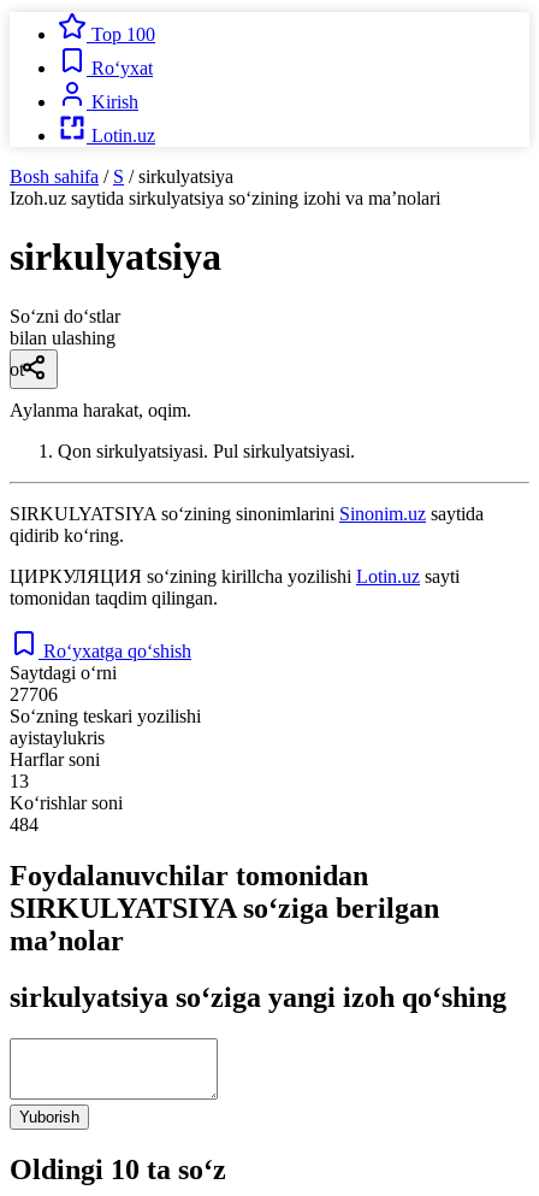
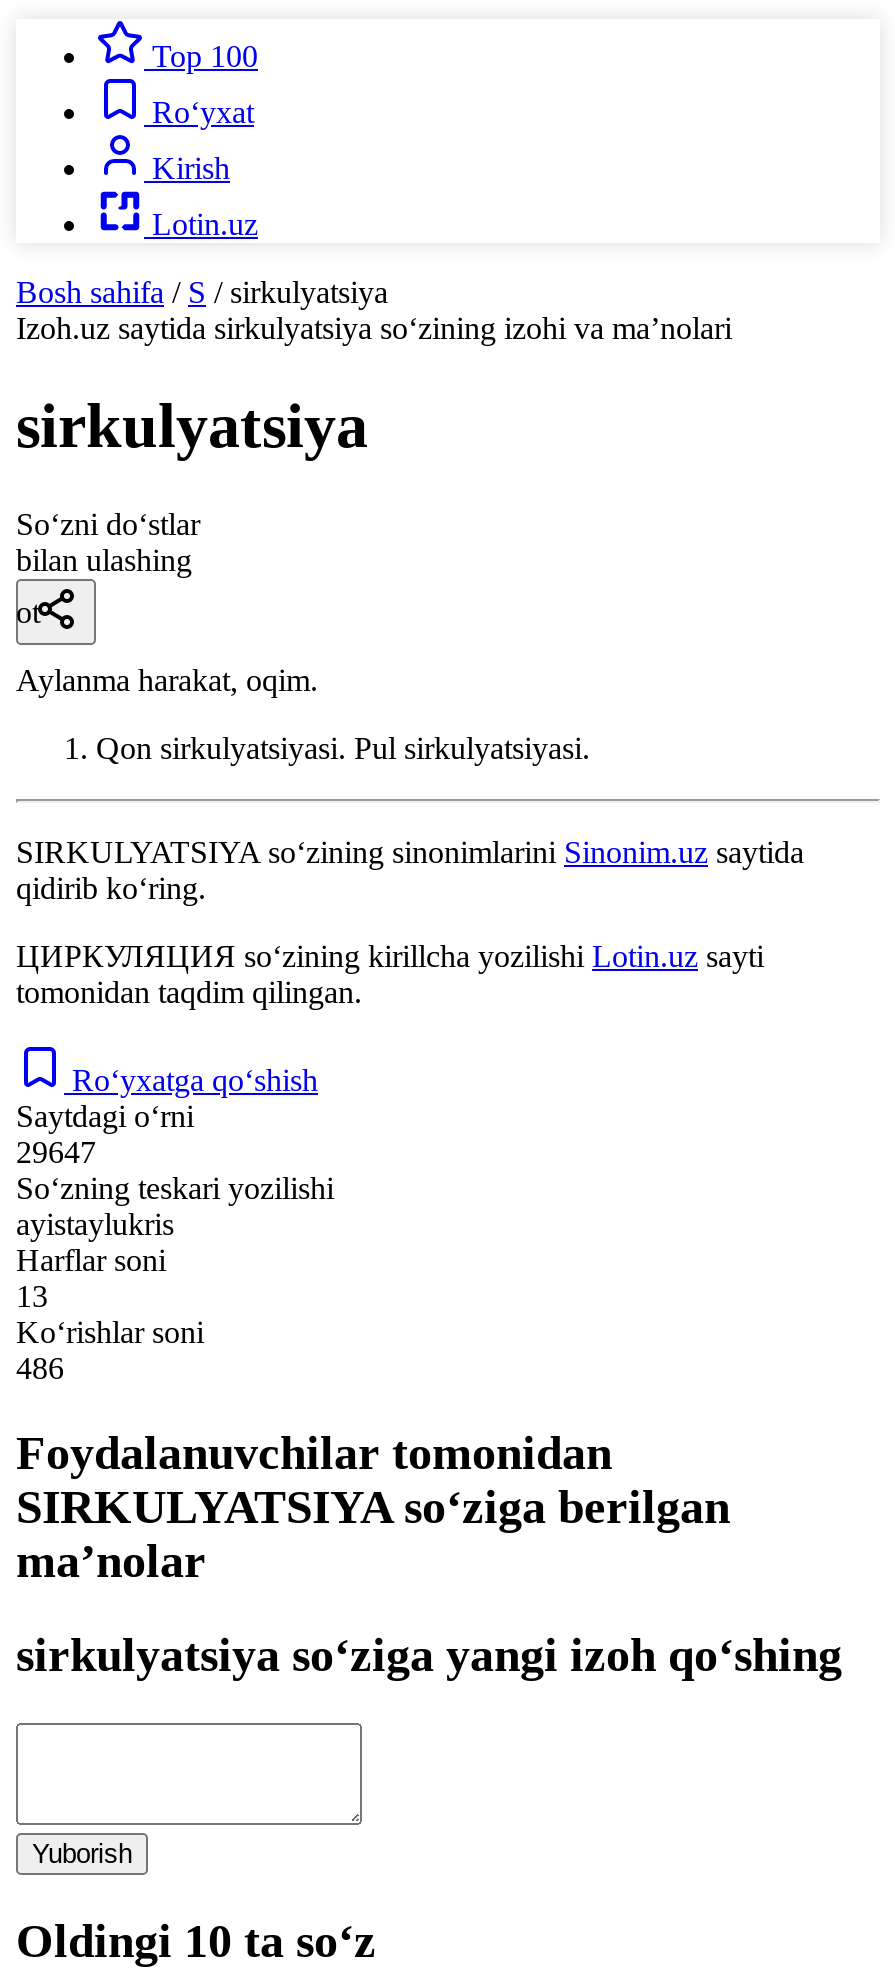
[10,684,58,704] 27706 -> [16,1135,96,1169] 29647
[10,814,38,835] 484 -> [16,1351,64,1385] 486

